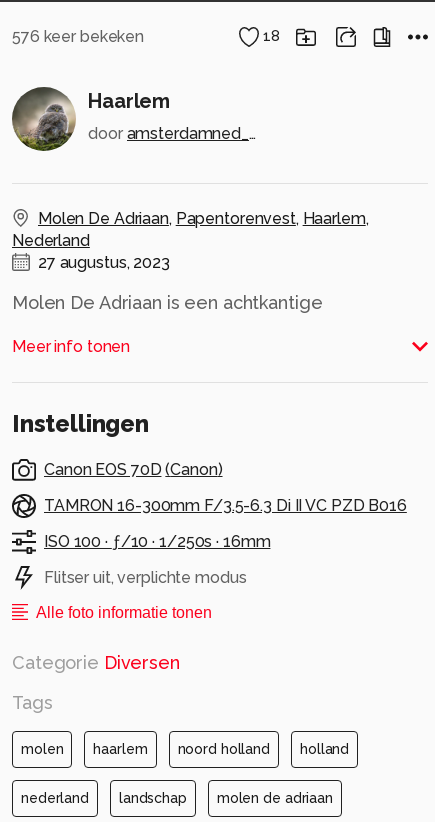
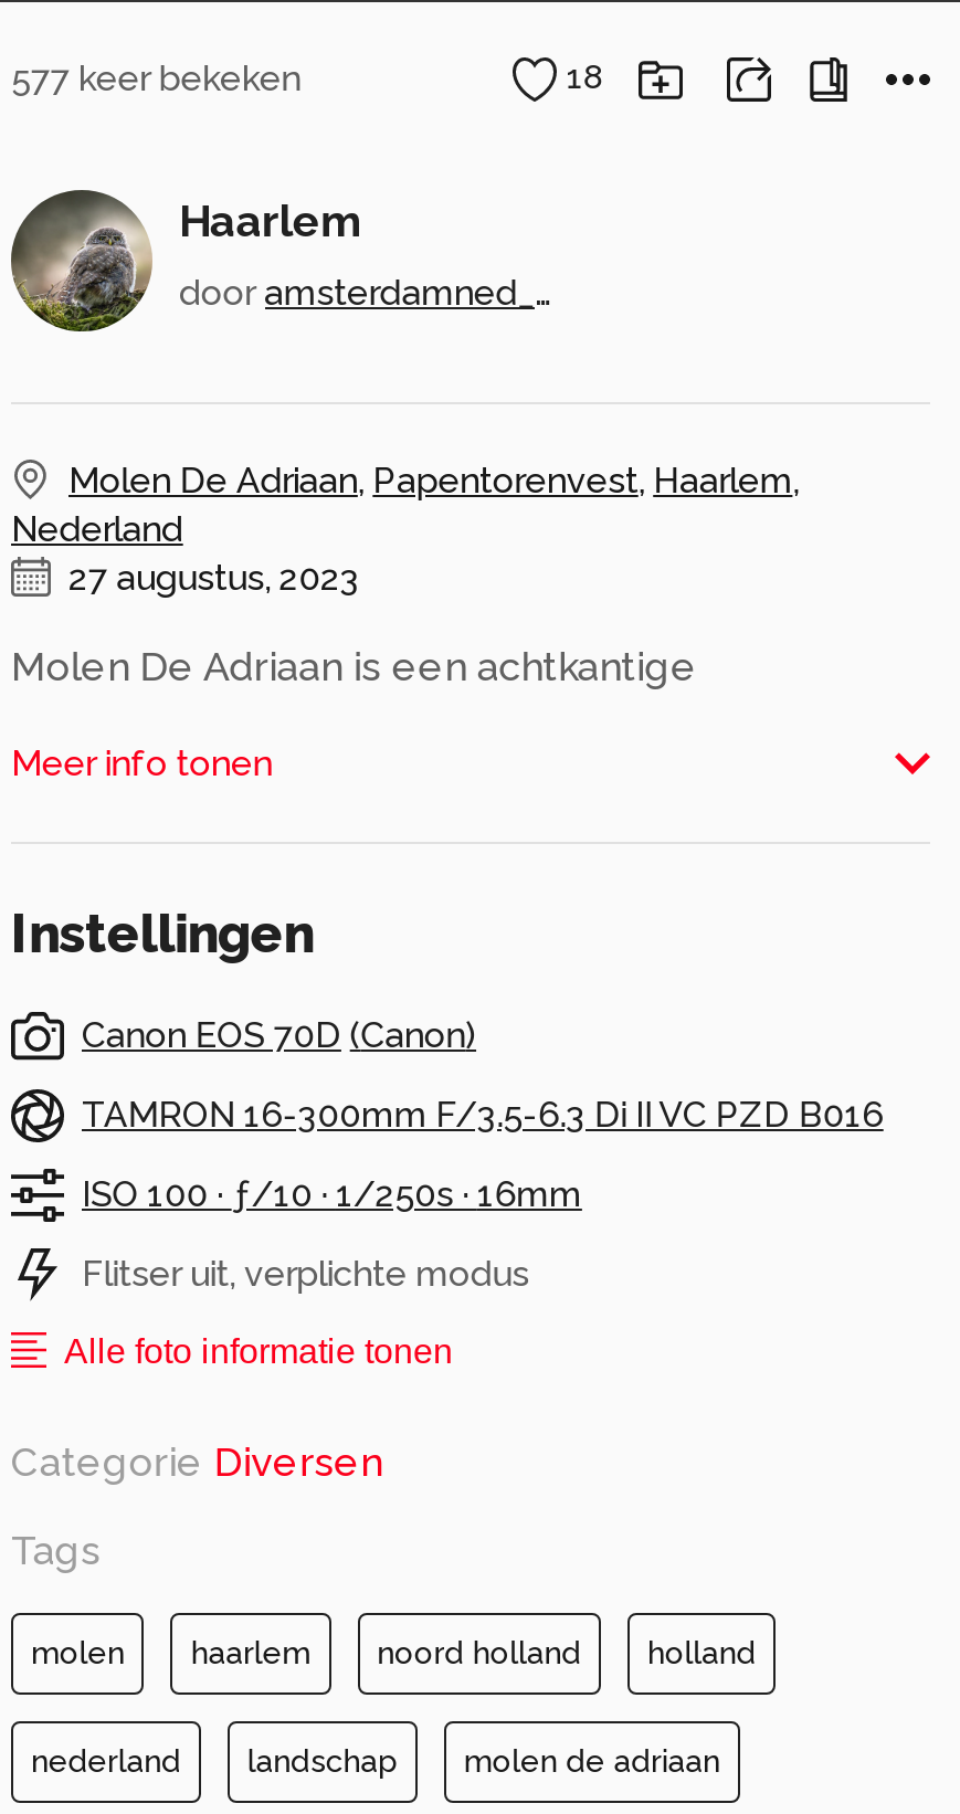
[12,26,144,45] 576 keer bekeken -> [11,56,301,98] 577 keer bekeken

